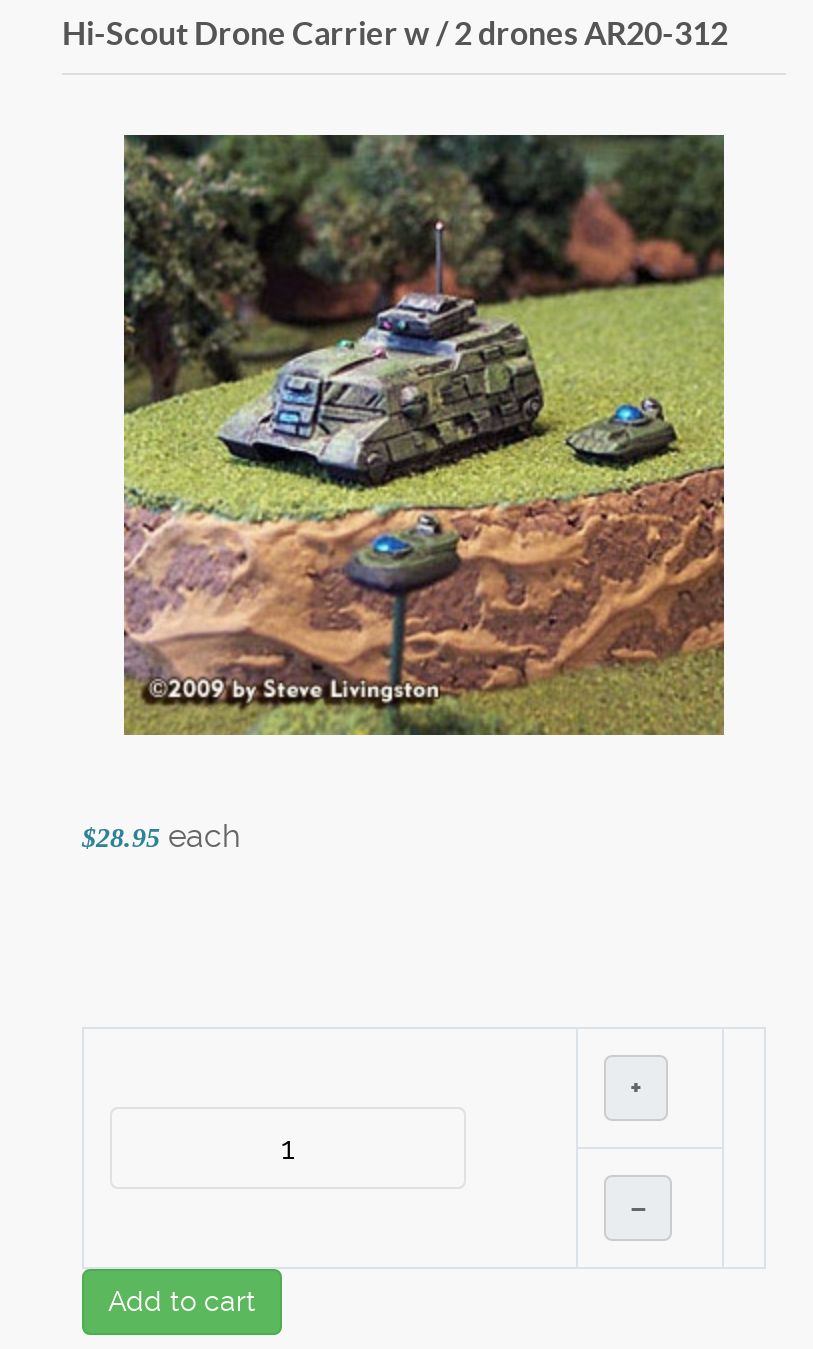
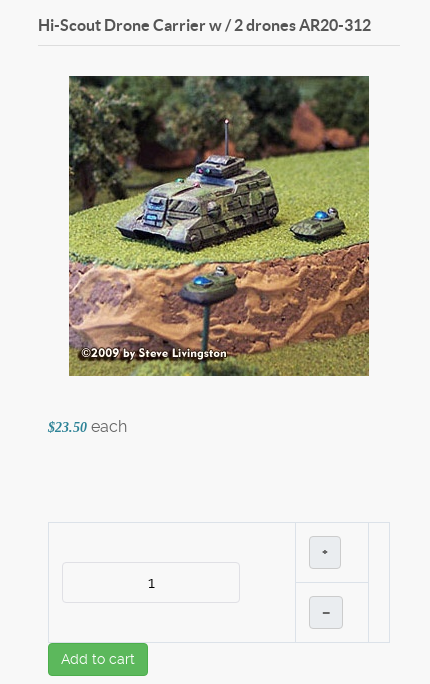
[82,817,240,855] $28.95 each -> [48,417,127,436] $23.50 each

